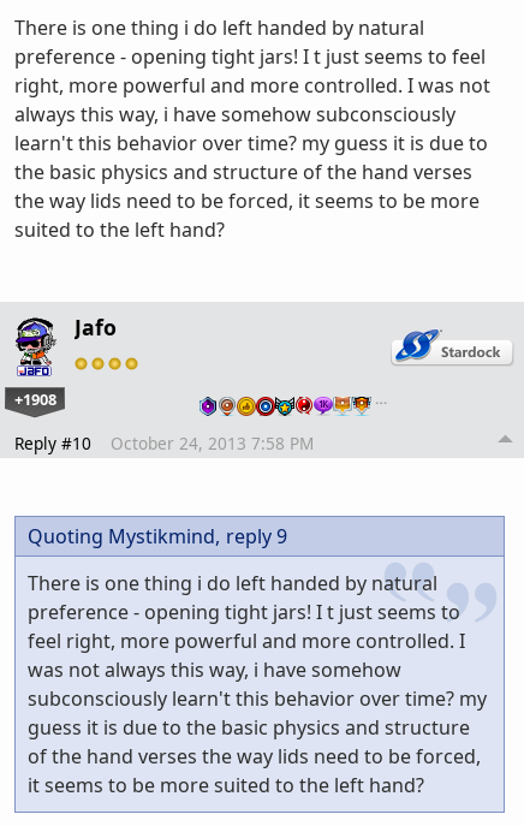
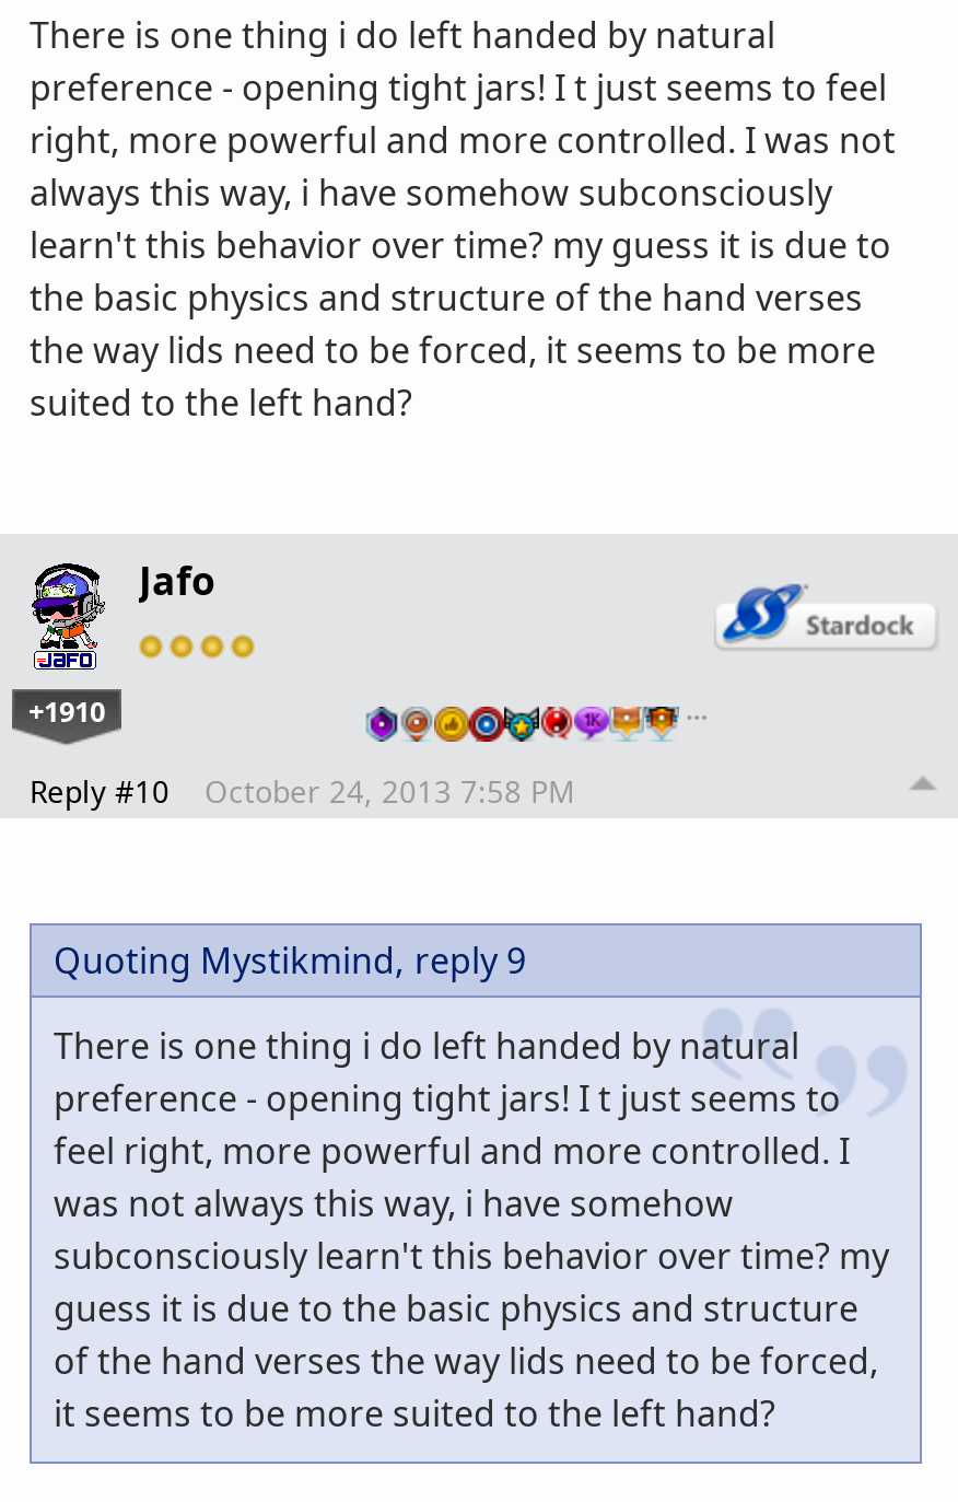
[14,388,56,410] +1908 -> [28,691,105,730] +1910

